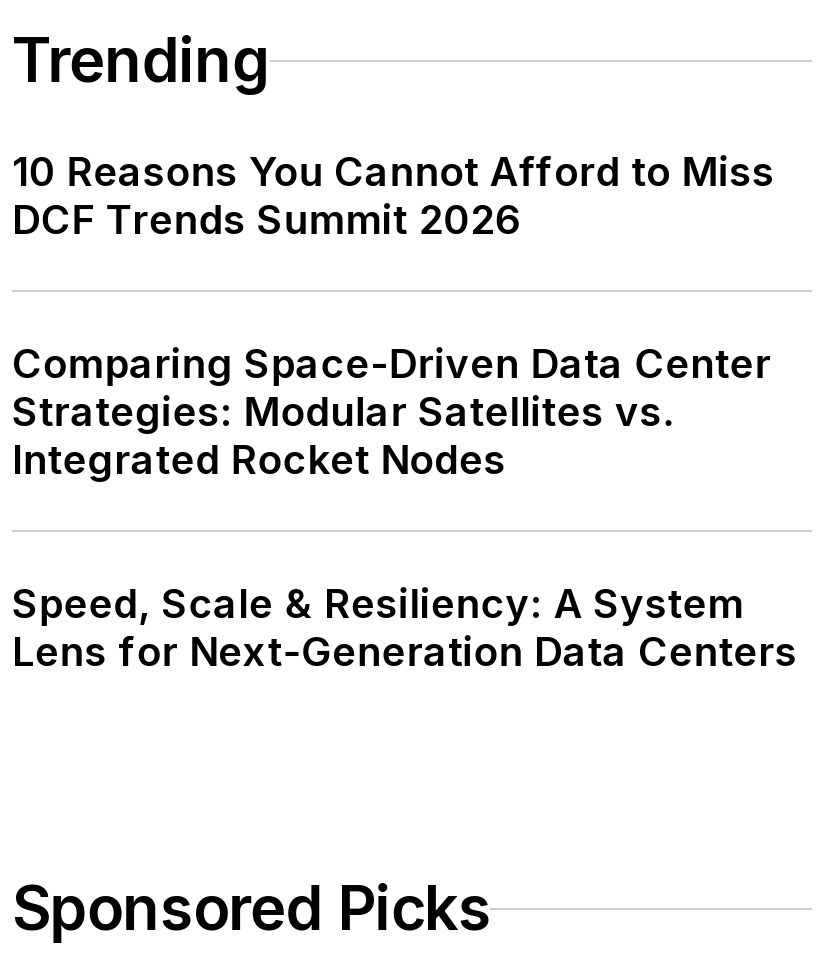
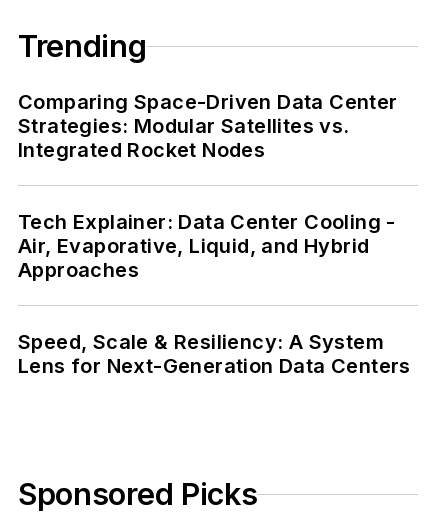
[12,148,775,244] 10 Reasons You Cannot Afford to Miss | DCF Trends Summit 2026 -> none
moved [12,340,771,484] -> [18,90,398,162]: Comparing Space-Driven Data Center | Strategies: Modular Satellites vs. | Integrated Rocket Nodes
none -> [18,210,396,282] Tech Explainer: Data Center Cooling - | Air, Evaporative, Liquid, and Hybrid | Approaches

